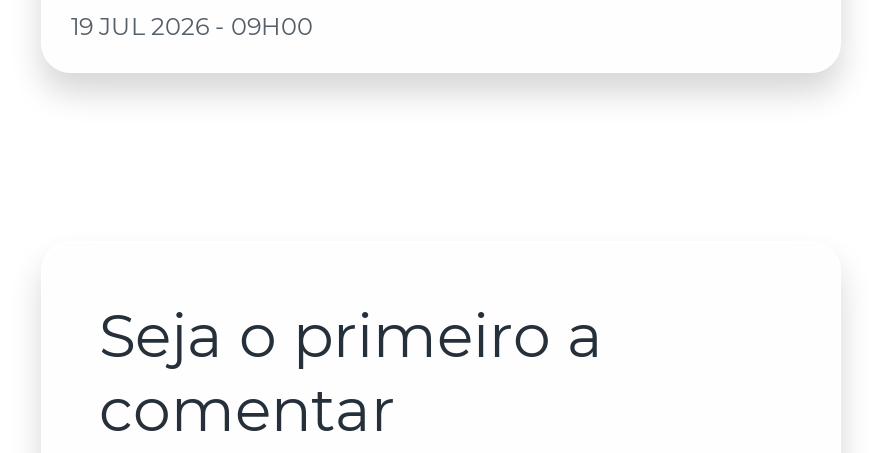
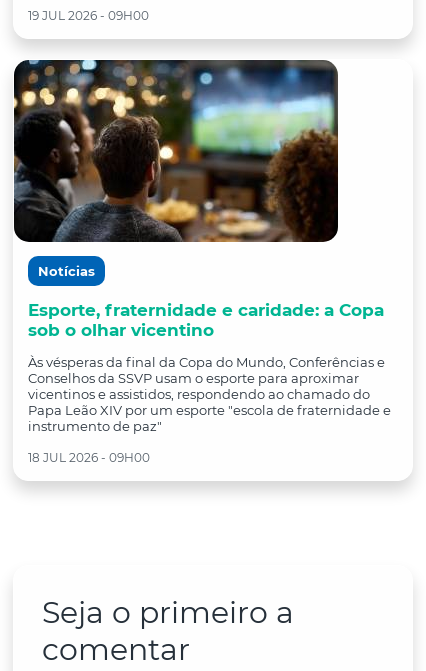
none -> [13,59,391,465] [image] | Notícias | Esporte, fraternidade e caridade: a Copa | sob o olhar vicentino | Às vésperas da final da Copa do Mundo, Conferências e | Conselhos da SSVP usam o esporte para aproximar | vicentinos e assistidos, respondendo ao chamado do | Papa Leão XIV por um esporte "escola de fraternidade e | instrumento de paz" | 18 JUL 2026 - 09H00

